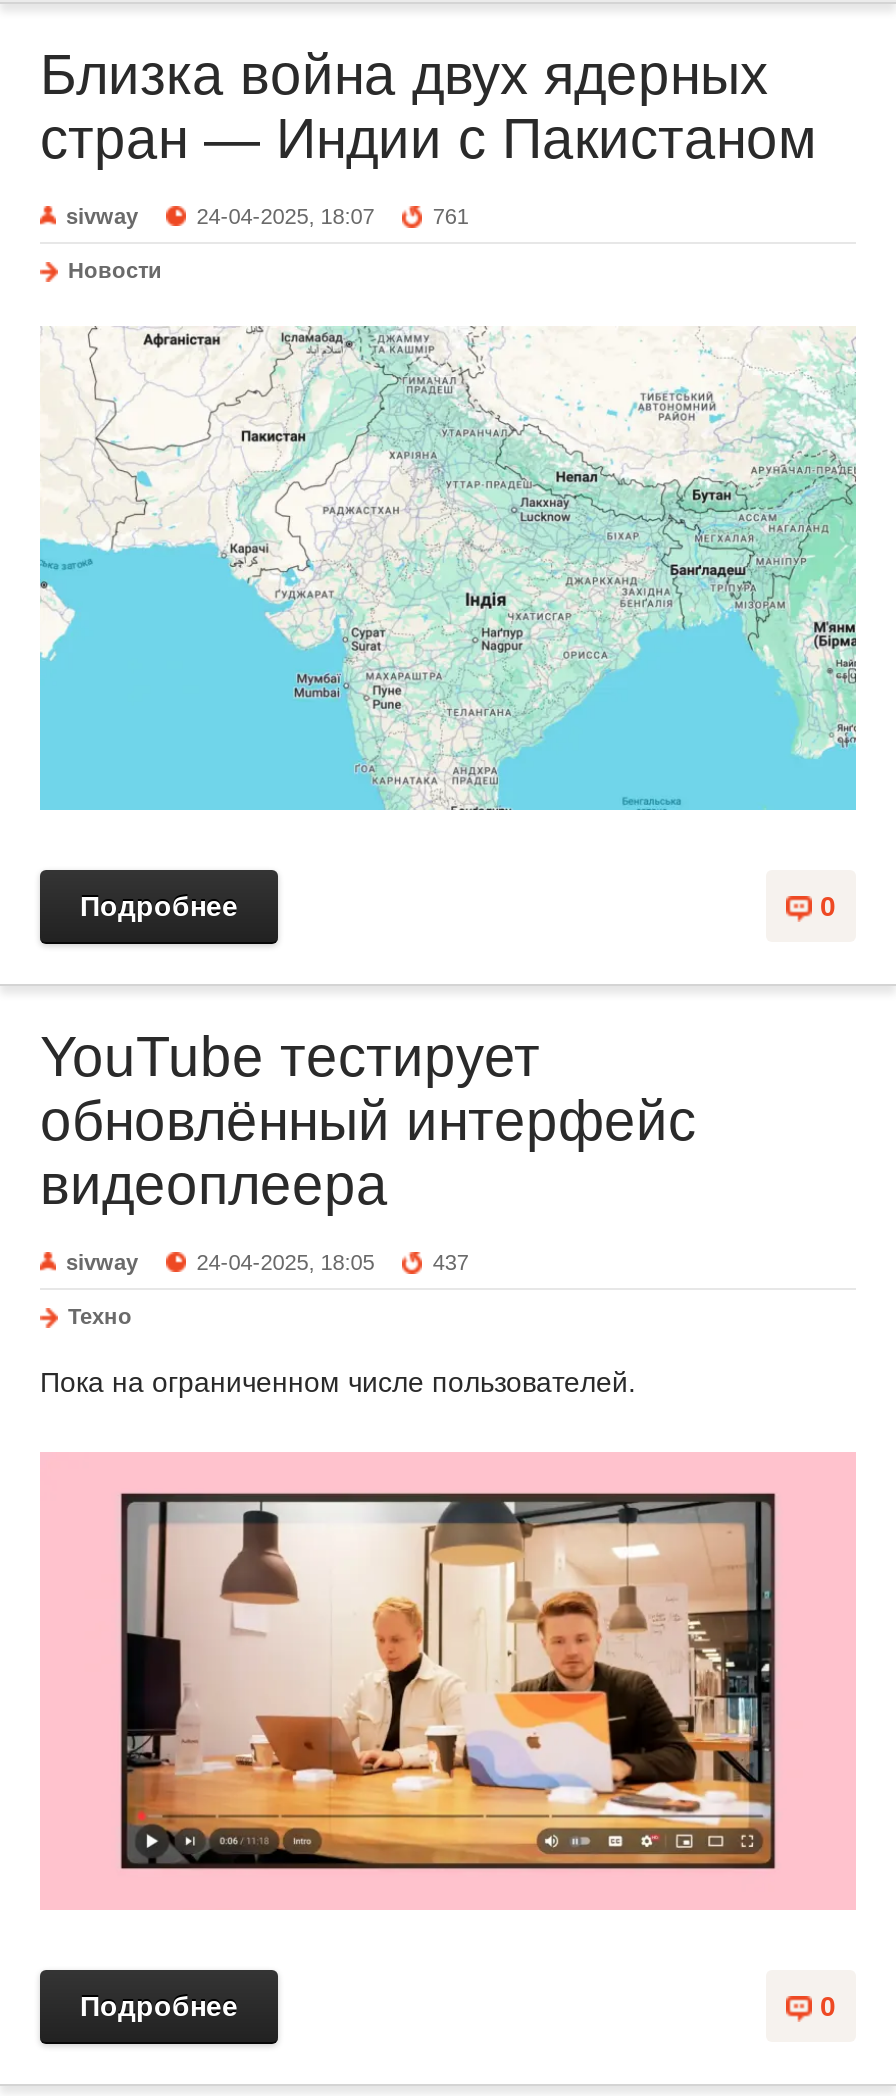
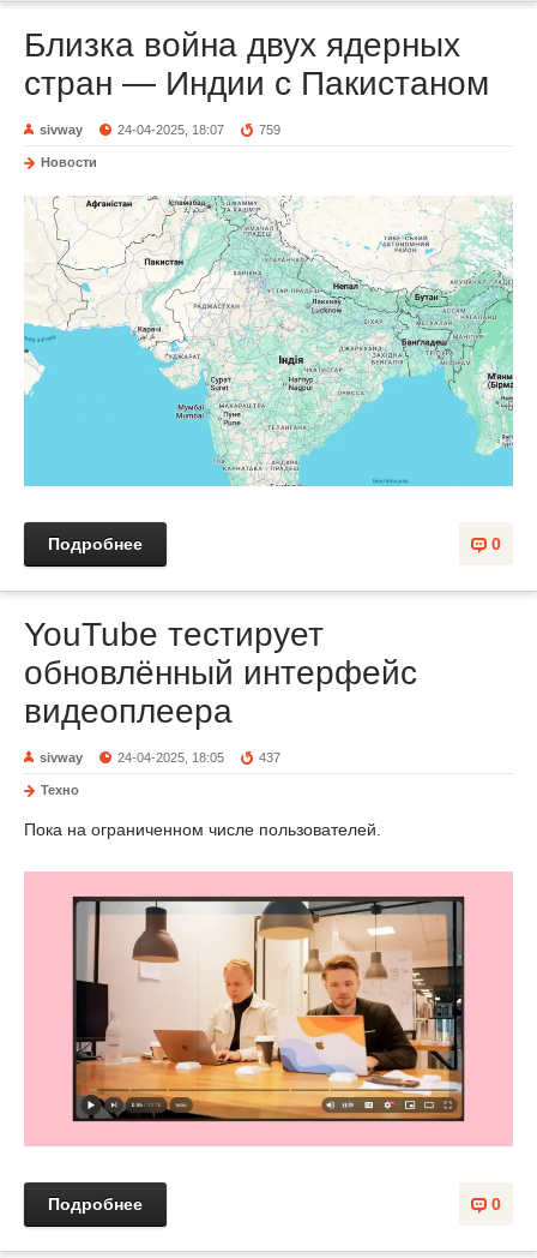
[433,204,469,228] 761 -> [259,122,281,137] 759

